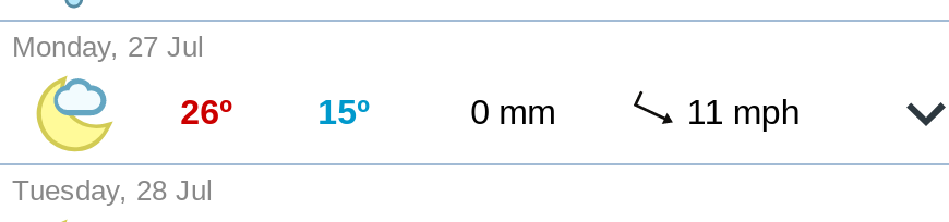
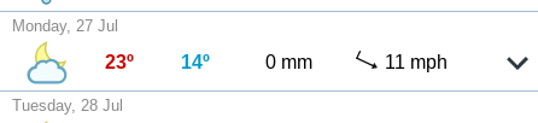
[34,76,370,155] [image] | 26º | 15º -> [25,41,210,86] [image] | 23º | 14º

